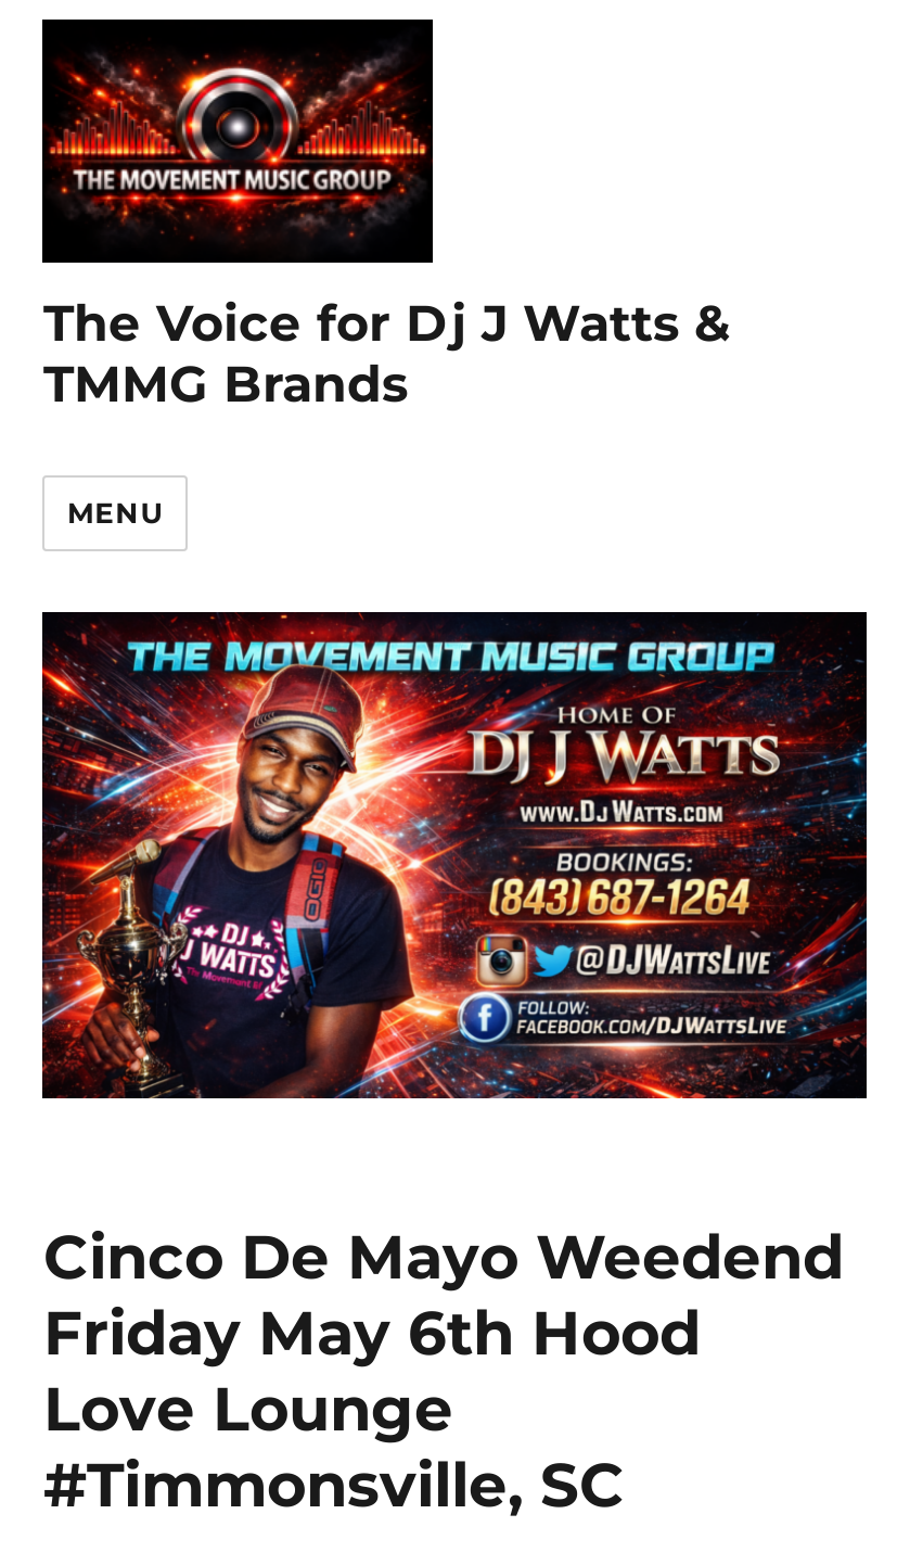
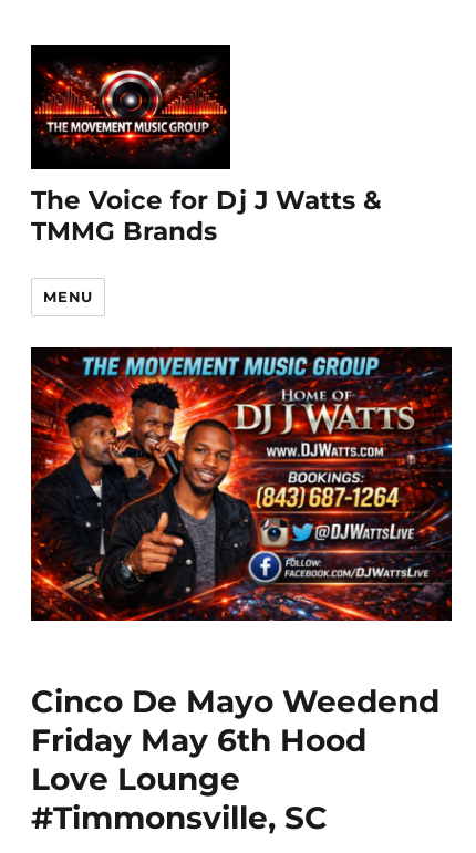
[40,612,867,1100] [image] -> [30,347,453,622] [image]

